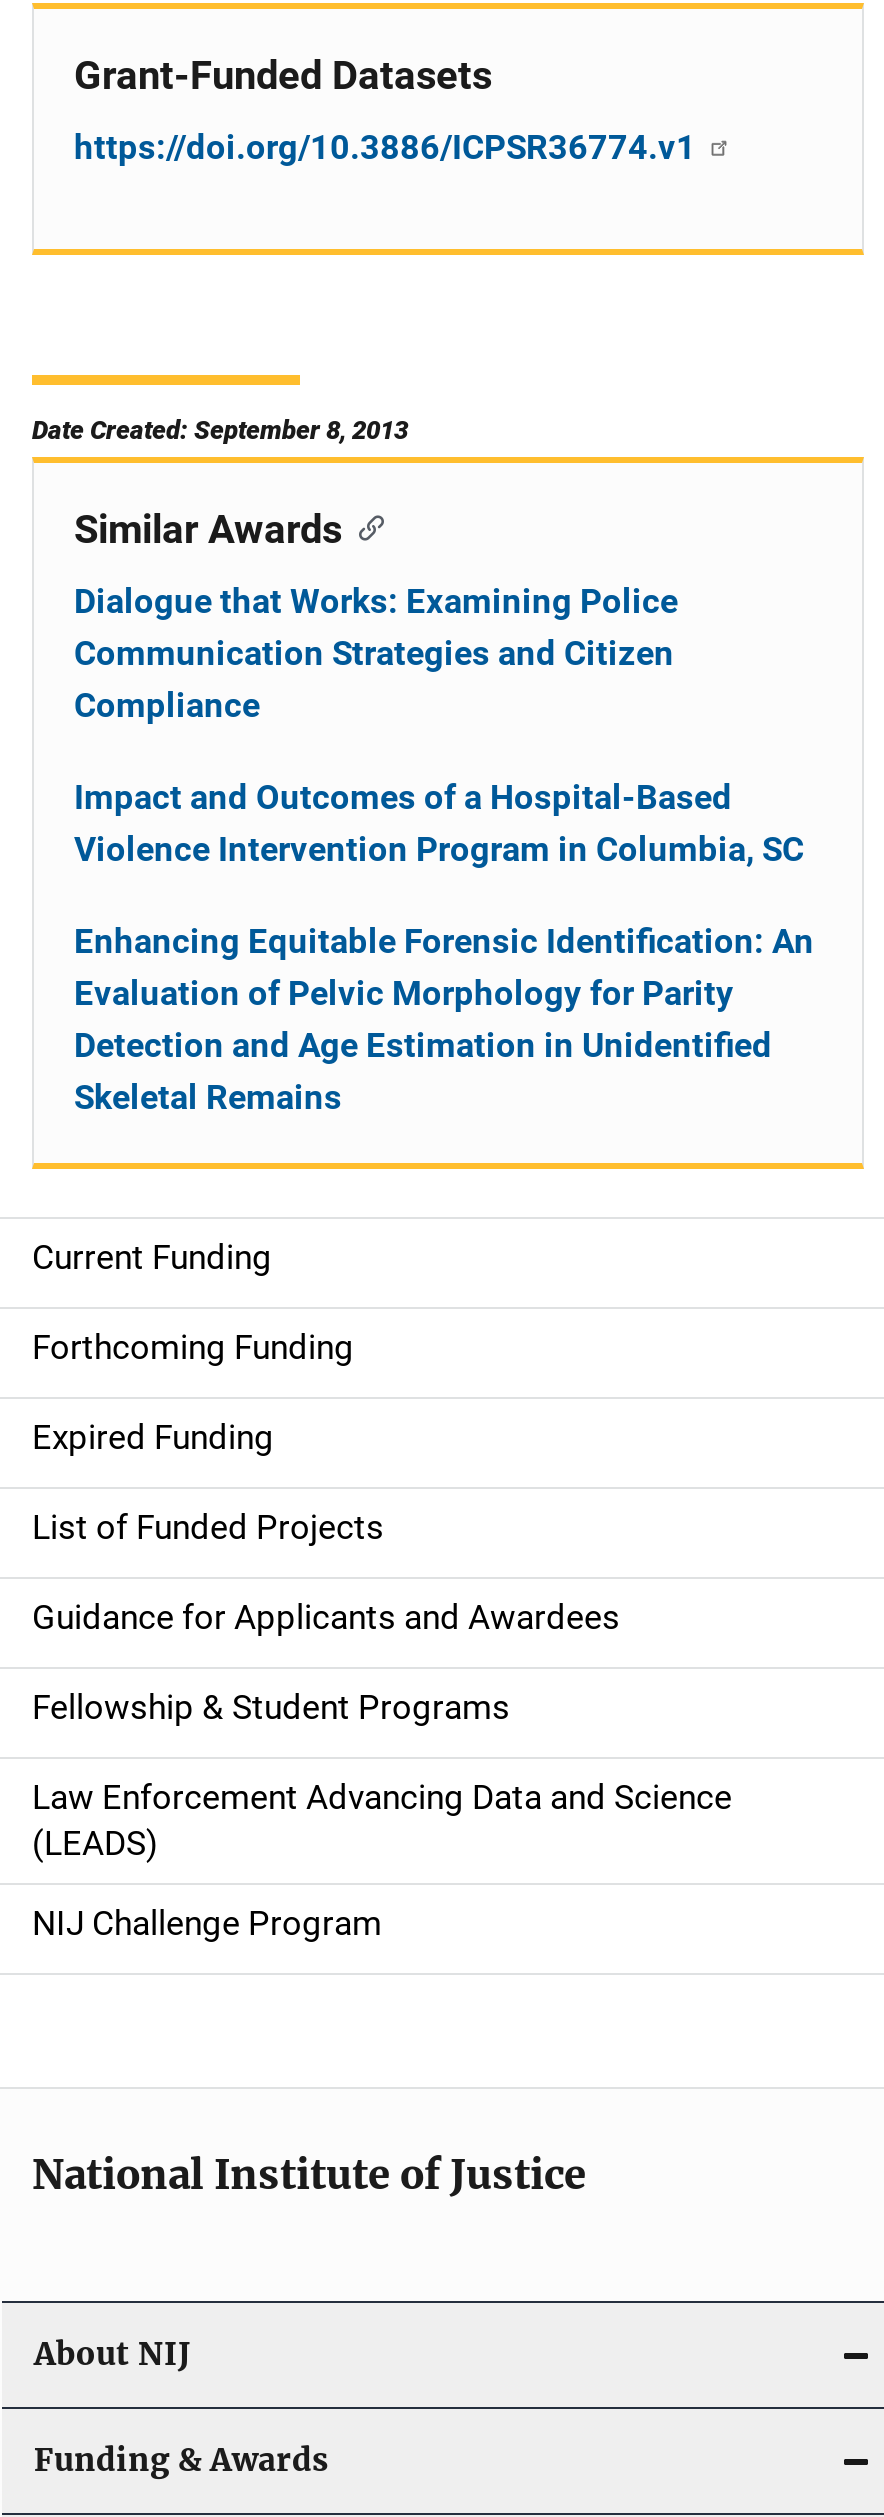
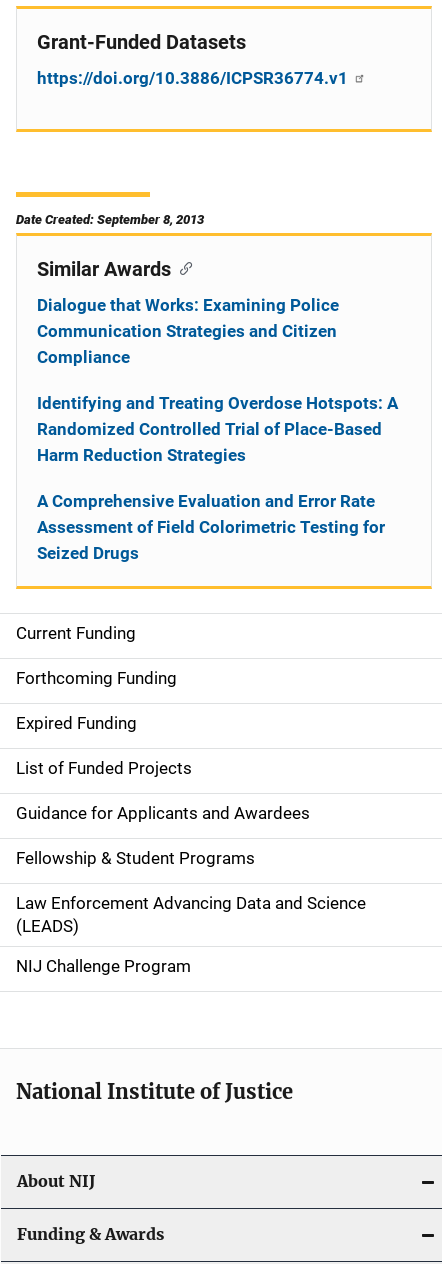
[74,777,804,869] Impact and Outcomes of a Hospital-Based | Violence Intervention Program in Columbia, SC -> [37,393,398,465] Identifying and Treating Overdose Hotspots: A | Randomized Controlled Trial of Place-Based | Harm Reduction Strategies
[74,921,814,1117] Enhancing Equitable Forensic Identification: An | Evaluation of Pelvic Morphology for Parity | Detection and Age Estimation in Unidentified | Skeletal Remains -> [37,491,385,563] A Comprehensive Evaluation and Error Rate | Assessment of Field Colorimetric Testing for | Seized Drugs

